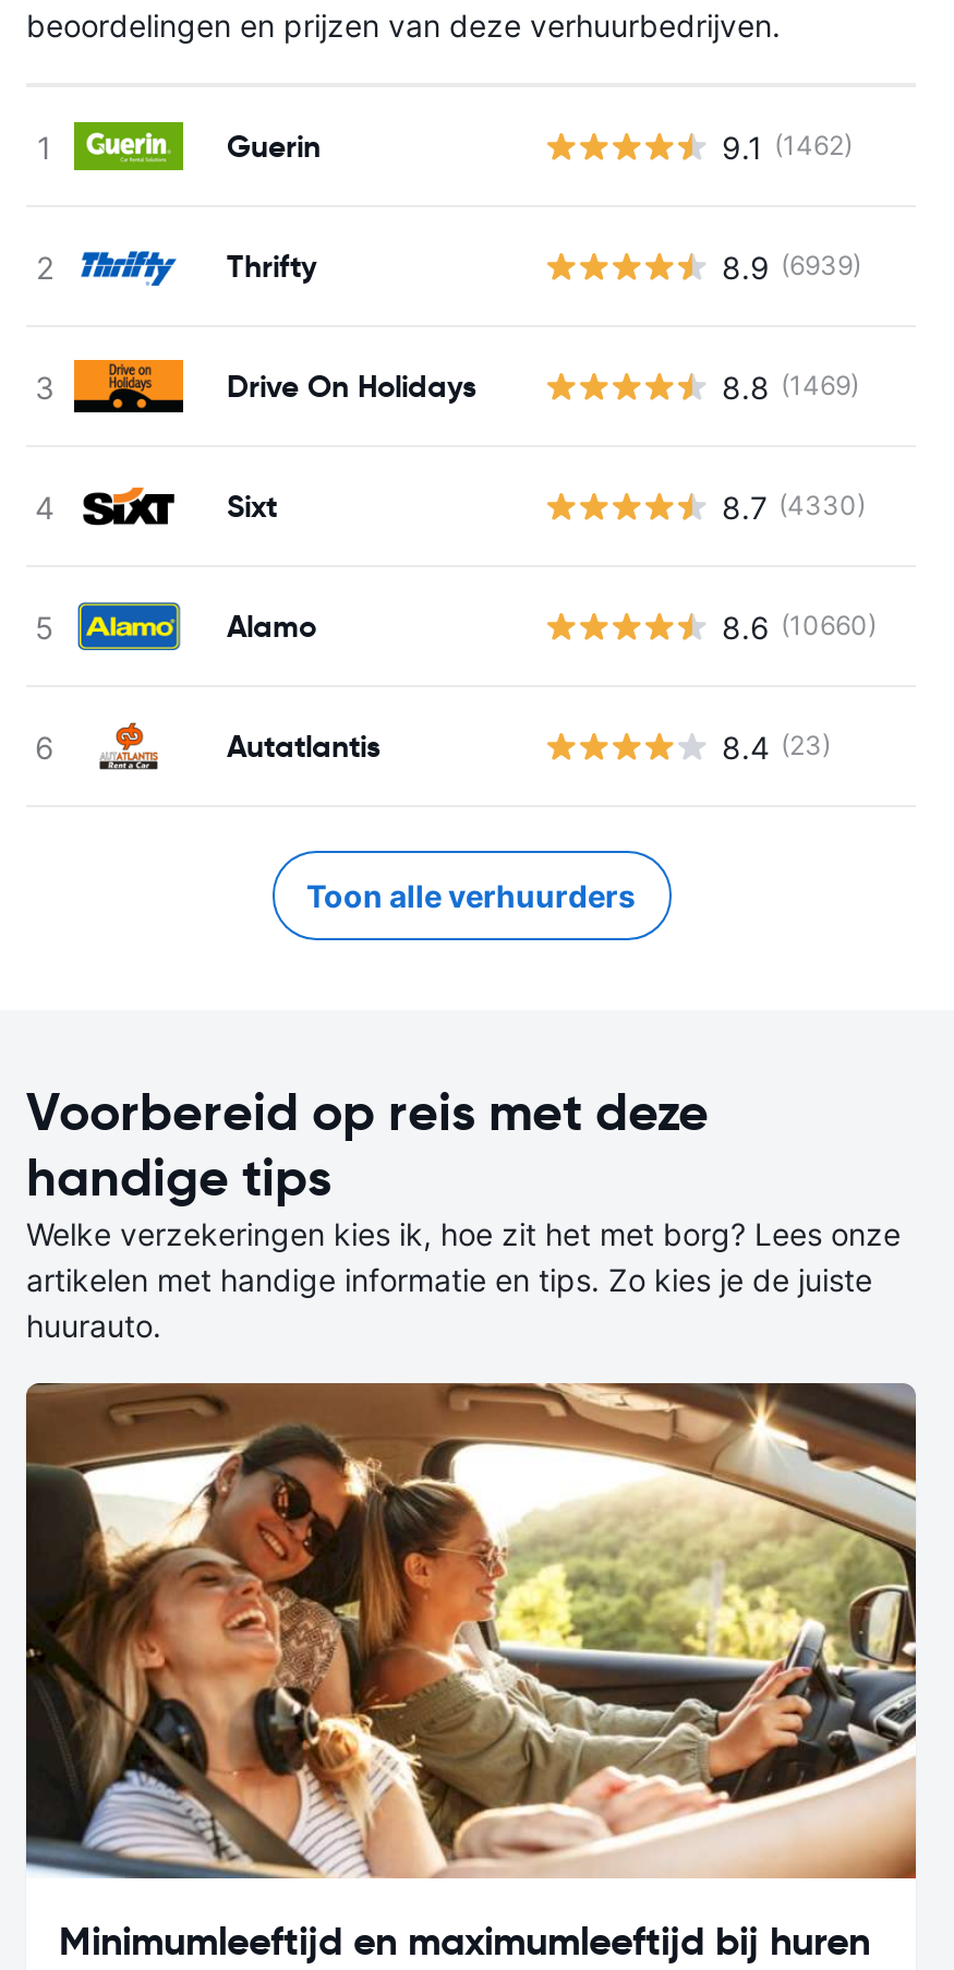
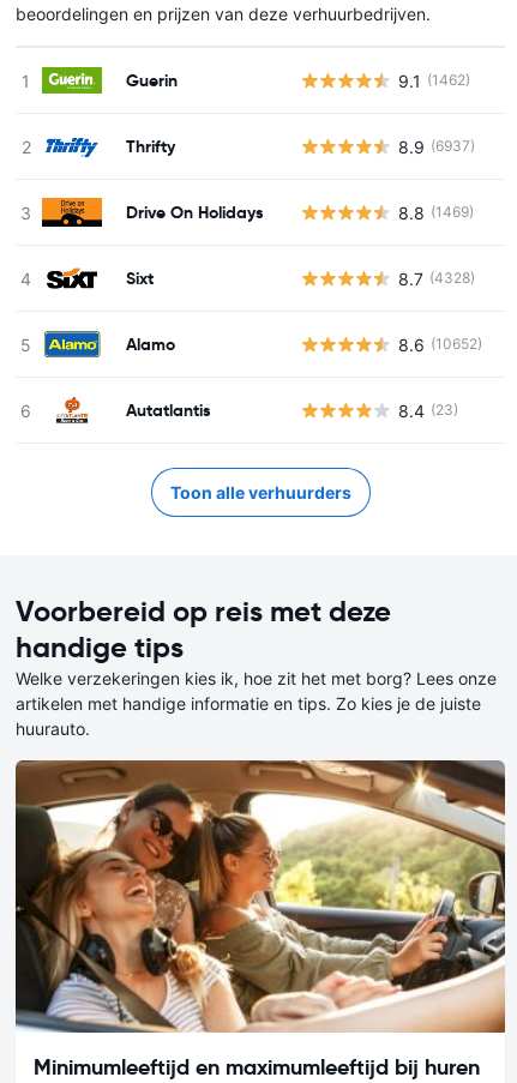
[722,248,861,285] 8.9 (6939) -> [398,136,475,157] 8.9 (6937)
[722,488,866,525] 8.7 (4330) -> [398,268,475,288] 8.7 (4328)
[722,608,877,645] 8.6 (10660) -> [398,334,482,354] 8.6 (10652)

